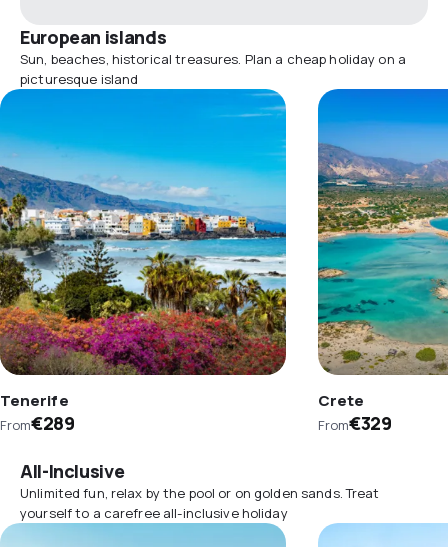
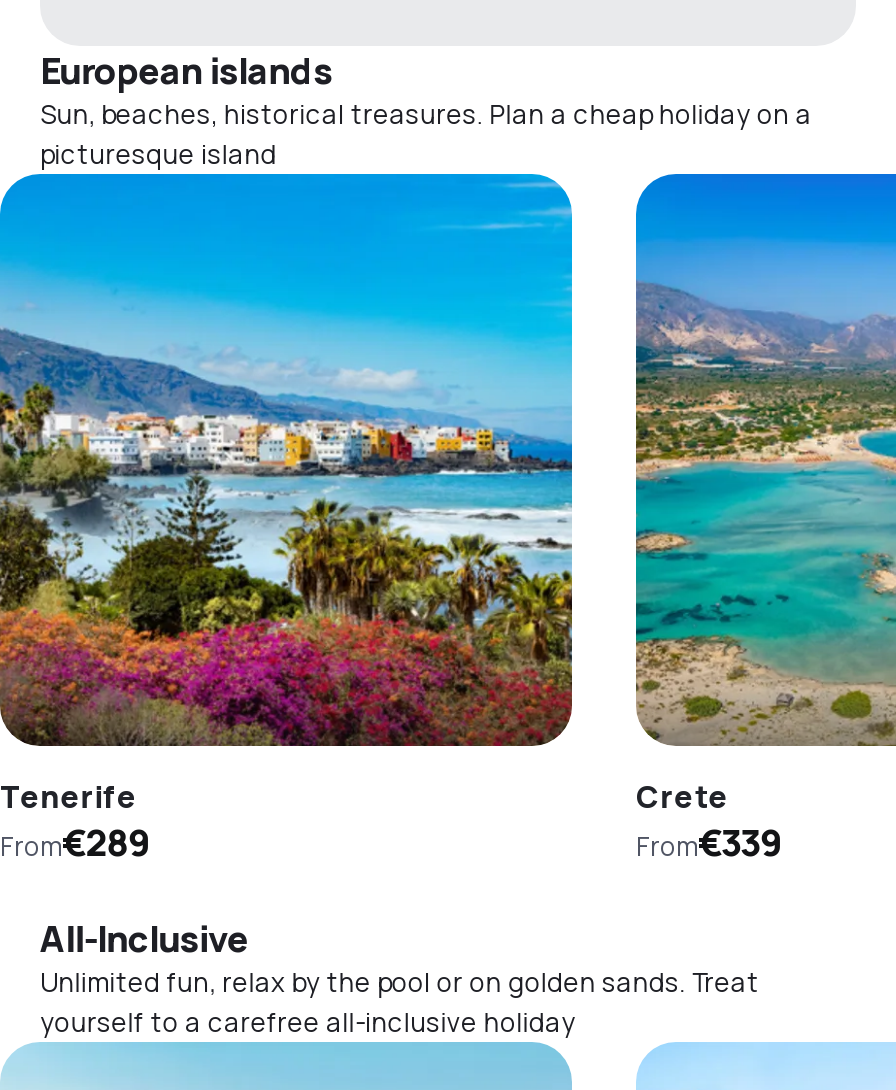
[318,411,392,435] From€329 -> [636,817,781,865] From€339

